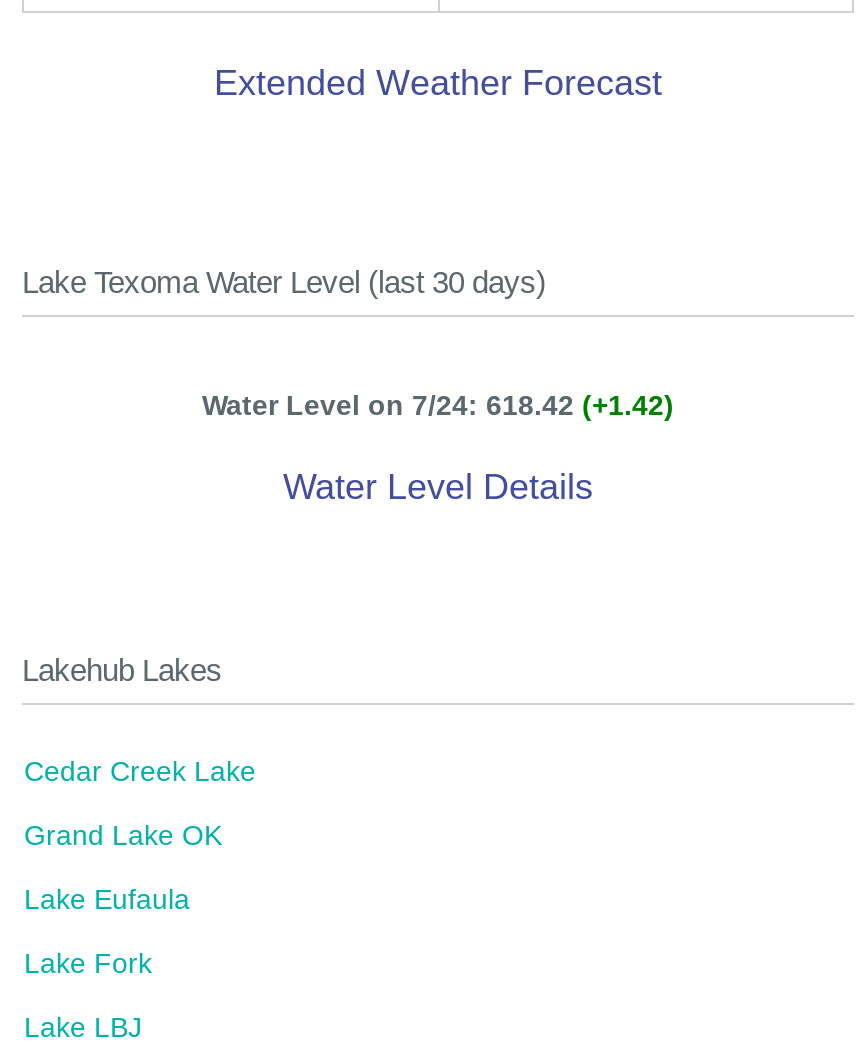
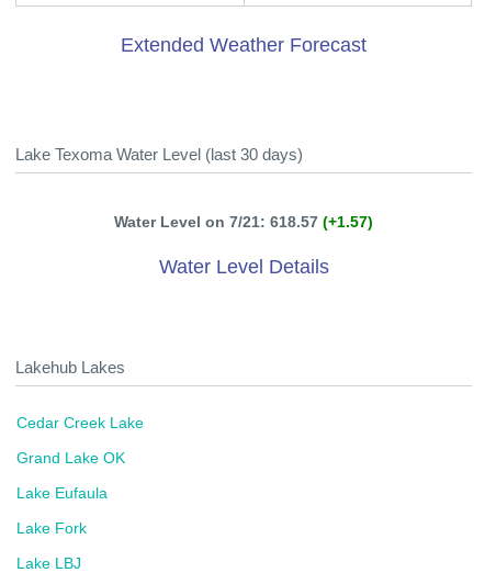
[202,390,674,422] Water Level on 7/24: 618.42 (+1.42) -> [114,213,373,231] Water Level on 7/21: 618.57 (+1.57)

